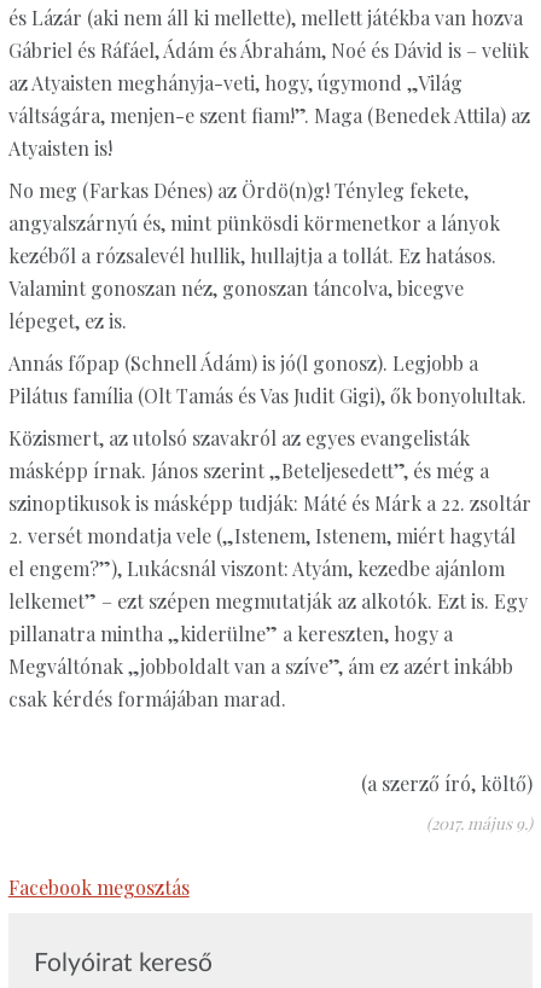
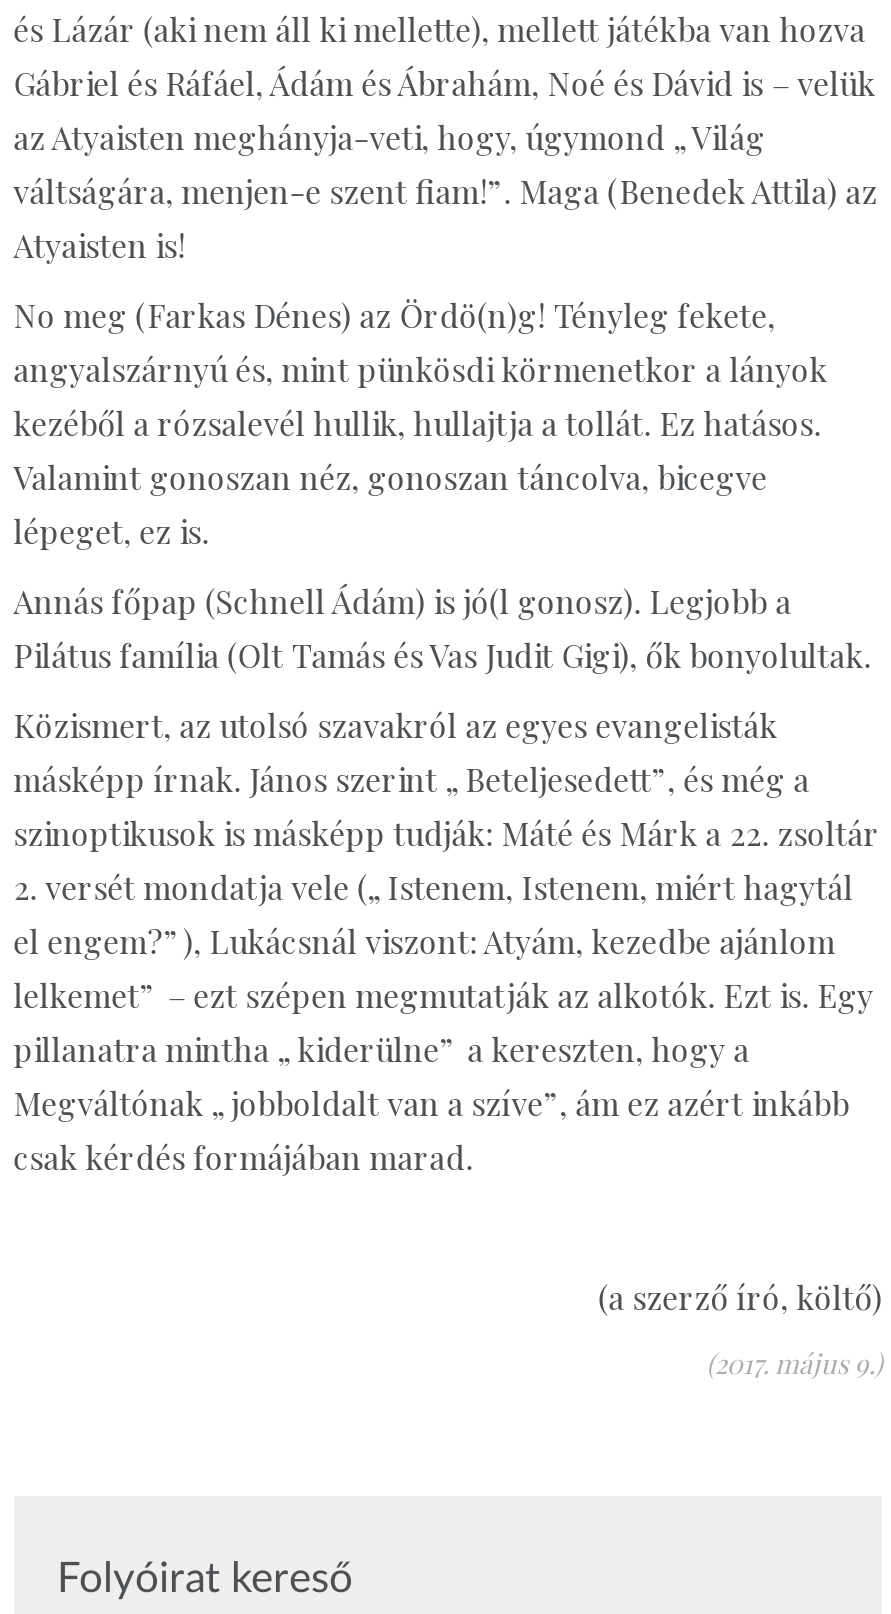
[8,875,189,900] Facebook megosztás -> none

